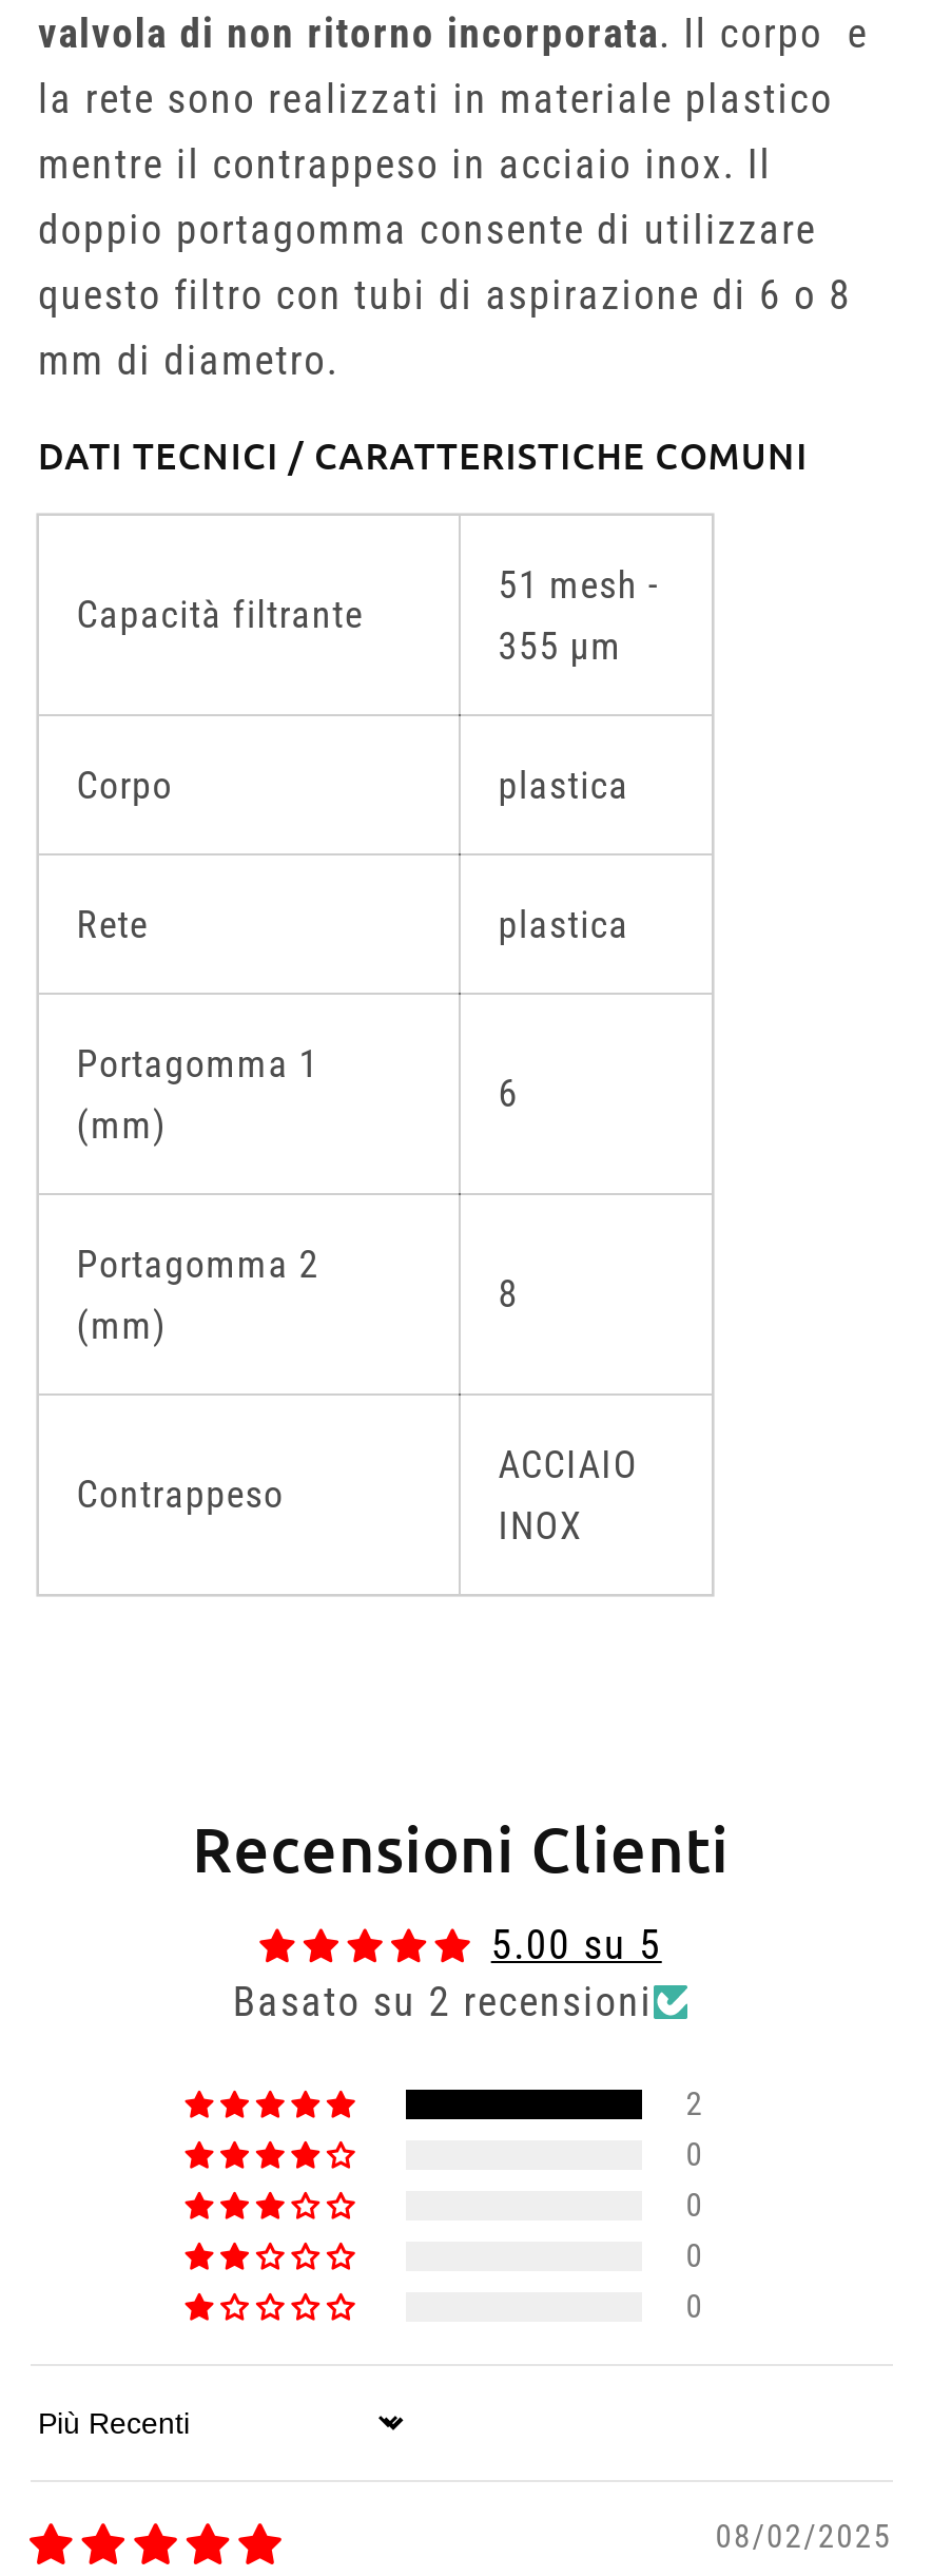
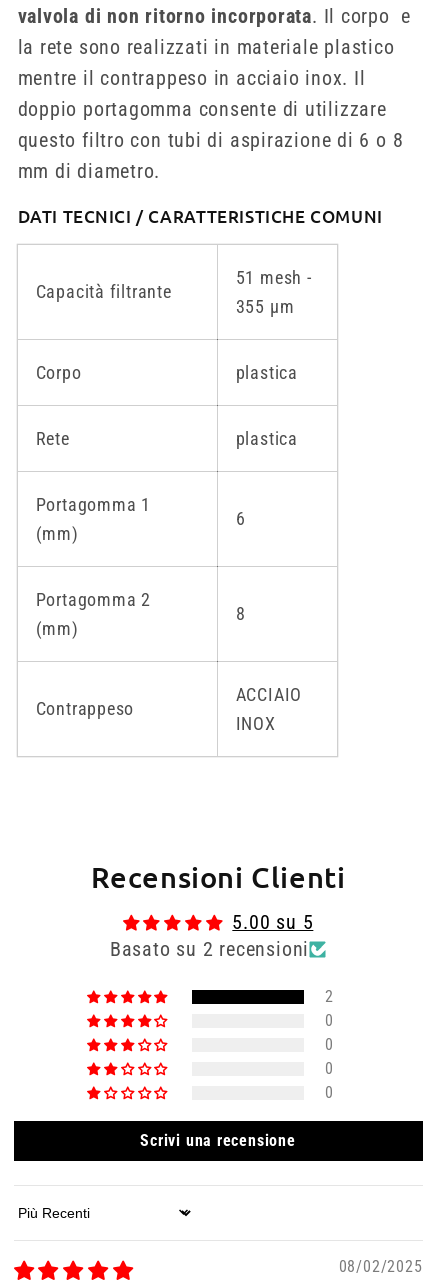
none -> [140,1130,296,1149] Scrivi una recensione

